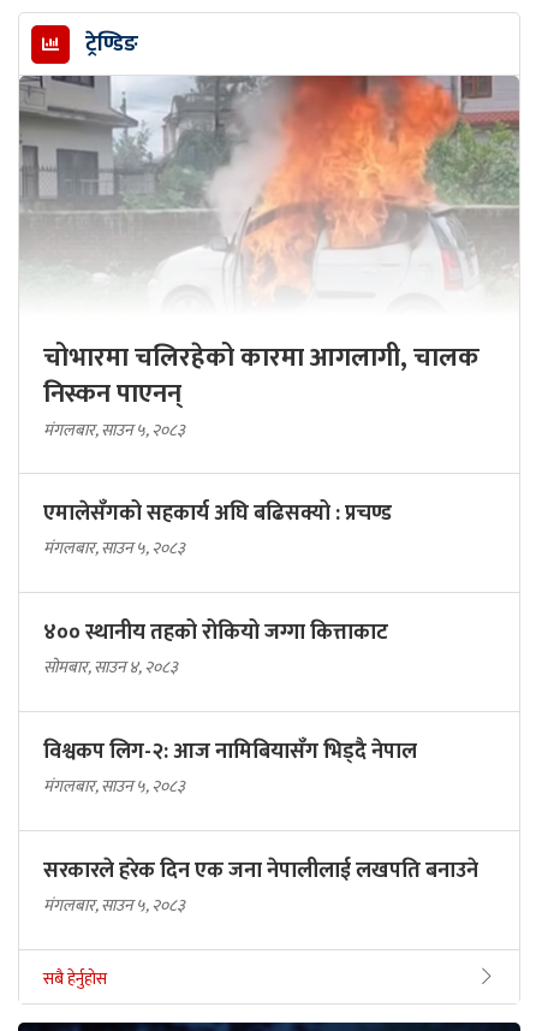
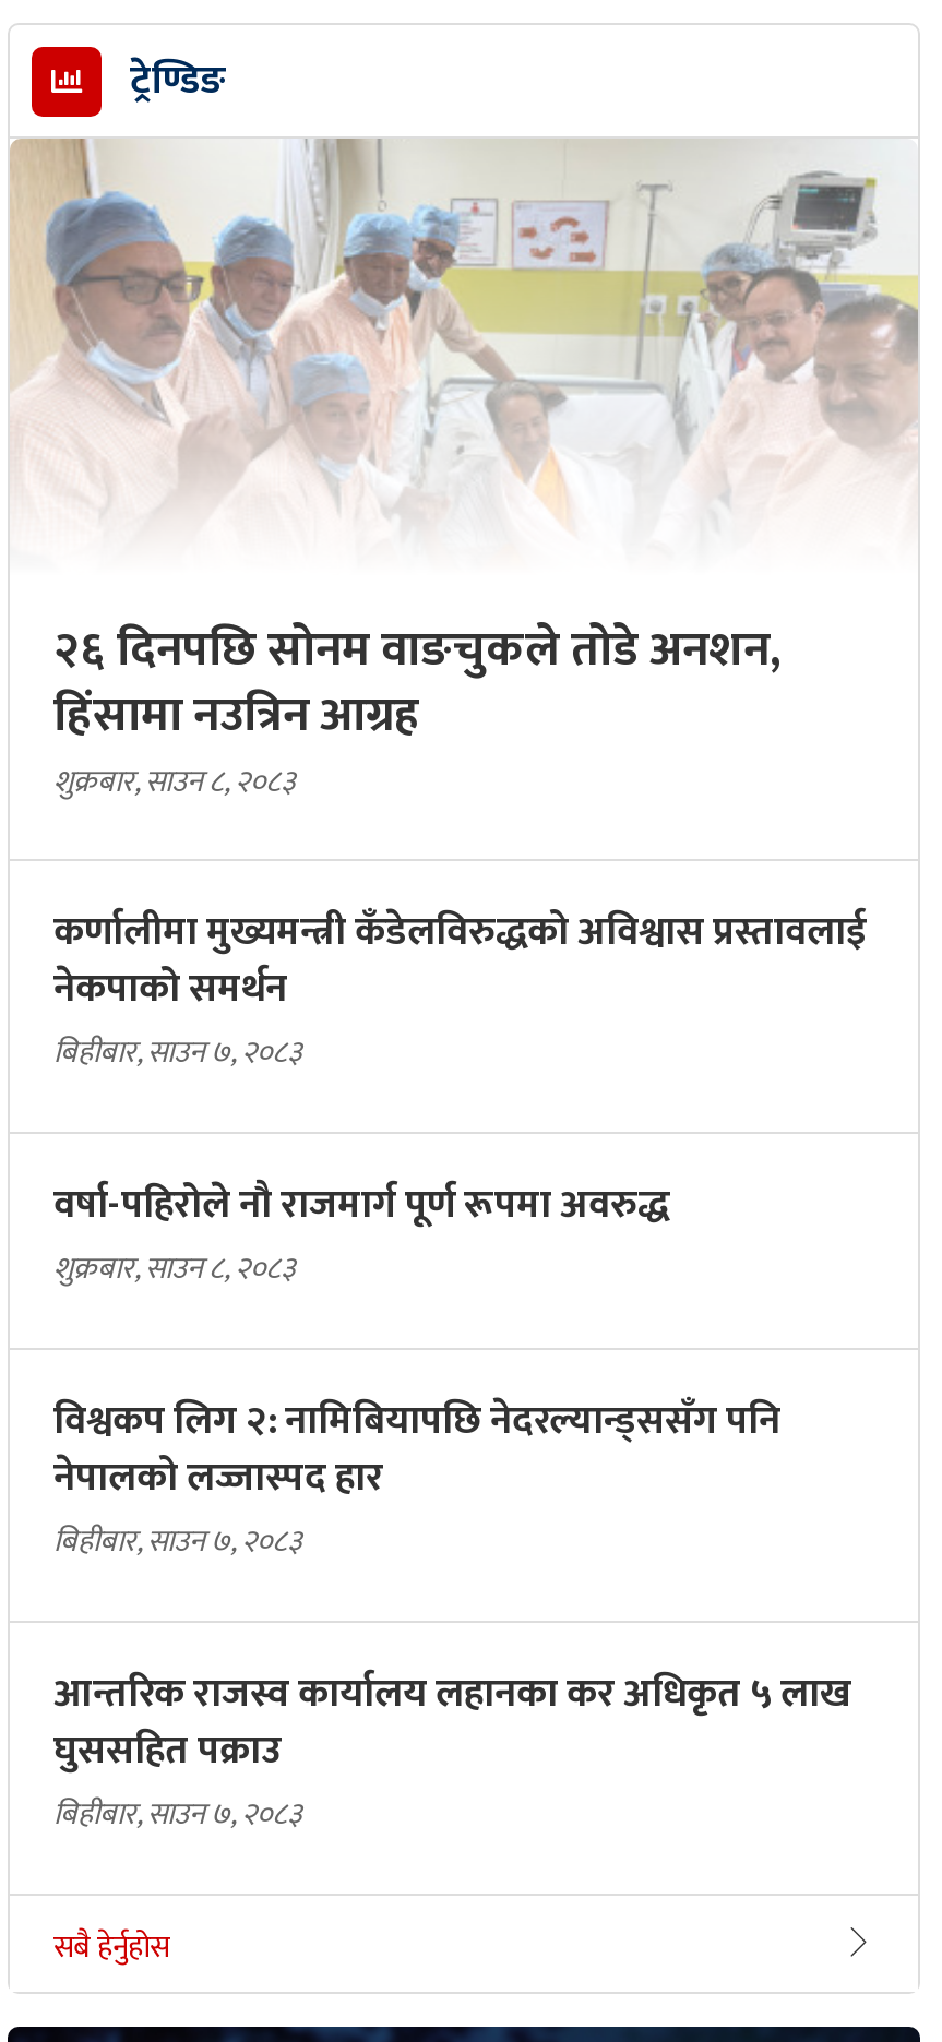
[18,75,520,275] [image] -> [10,136,918,514] [image]
[43,336,480,444] चोभारमा चलिरहेको कारमा आगलागी, चालक | निस्कन पाएनन् | मंगलबार, साउन ५, २०८३ -> [53,610,783,806] २६ दिनपछि सोनम वाङचुकले तोडे अनशन, | हिंसामा नउत्रिन आग्रह | शुक्रबार, साउन ८, २०८३
[43,496,392,562] एमालेसँगको सहकार्य अघि बढिसक्यो : प्रचण्ड | मंगलबार, साउन ५, २०८३ -> [53,900,866,1077] कर्णालीमा मुख्यमन्त्री कँडेलविरुद्धको अविश्वास प्रस्तावलाई | नेकपाको समर्थन | बिहीबार, साउन ७, २०८३
[43,615,388,681] ४०० स्थानीय तहको रोकियो जग्गा कित्ताकाट | सोमबार, साउन ४, २०८३ -> [53,1173,669,1293] वर्षा-पहिरोले नौ राजमार्ग पूर्ण रूपमा अवरुद्ध | शुक्रबार, साउन ८, २०८३
[43,734,417,800] विश्वकप लिग-२: आज नामिबियासँग भिड्दै नेपाल | मंगलबार, साउन ५, २०८३ -> [53,1389,780,1566] विश्वकप लिग २: नामिबियापछि नेदरल्यान्ड्ससँग पनि | नेपालको लज्जास्पद हार | बिहीबार, साउन ७, २०८३
[43,853,478,919] सरकारले हरेक दिन एक जना नेपालीलाई लखपति बनाउने | मंगलबार, साउन ५, २०८३ -> [53,1662,852,1839] आन्तरिक राजस्व कार्यालय लहानका कर अधिकृत ५ लाख | घुससहित पक्राउ | बिहीबार, साउन ७, २०८३

